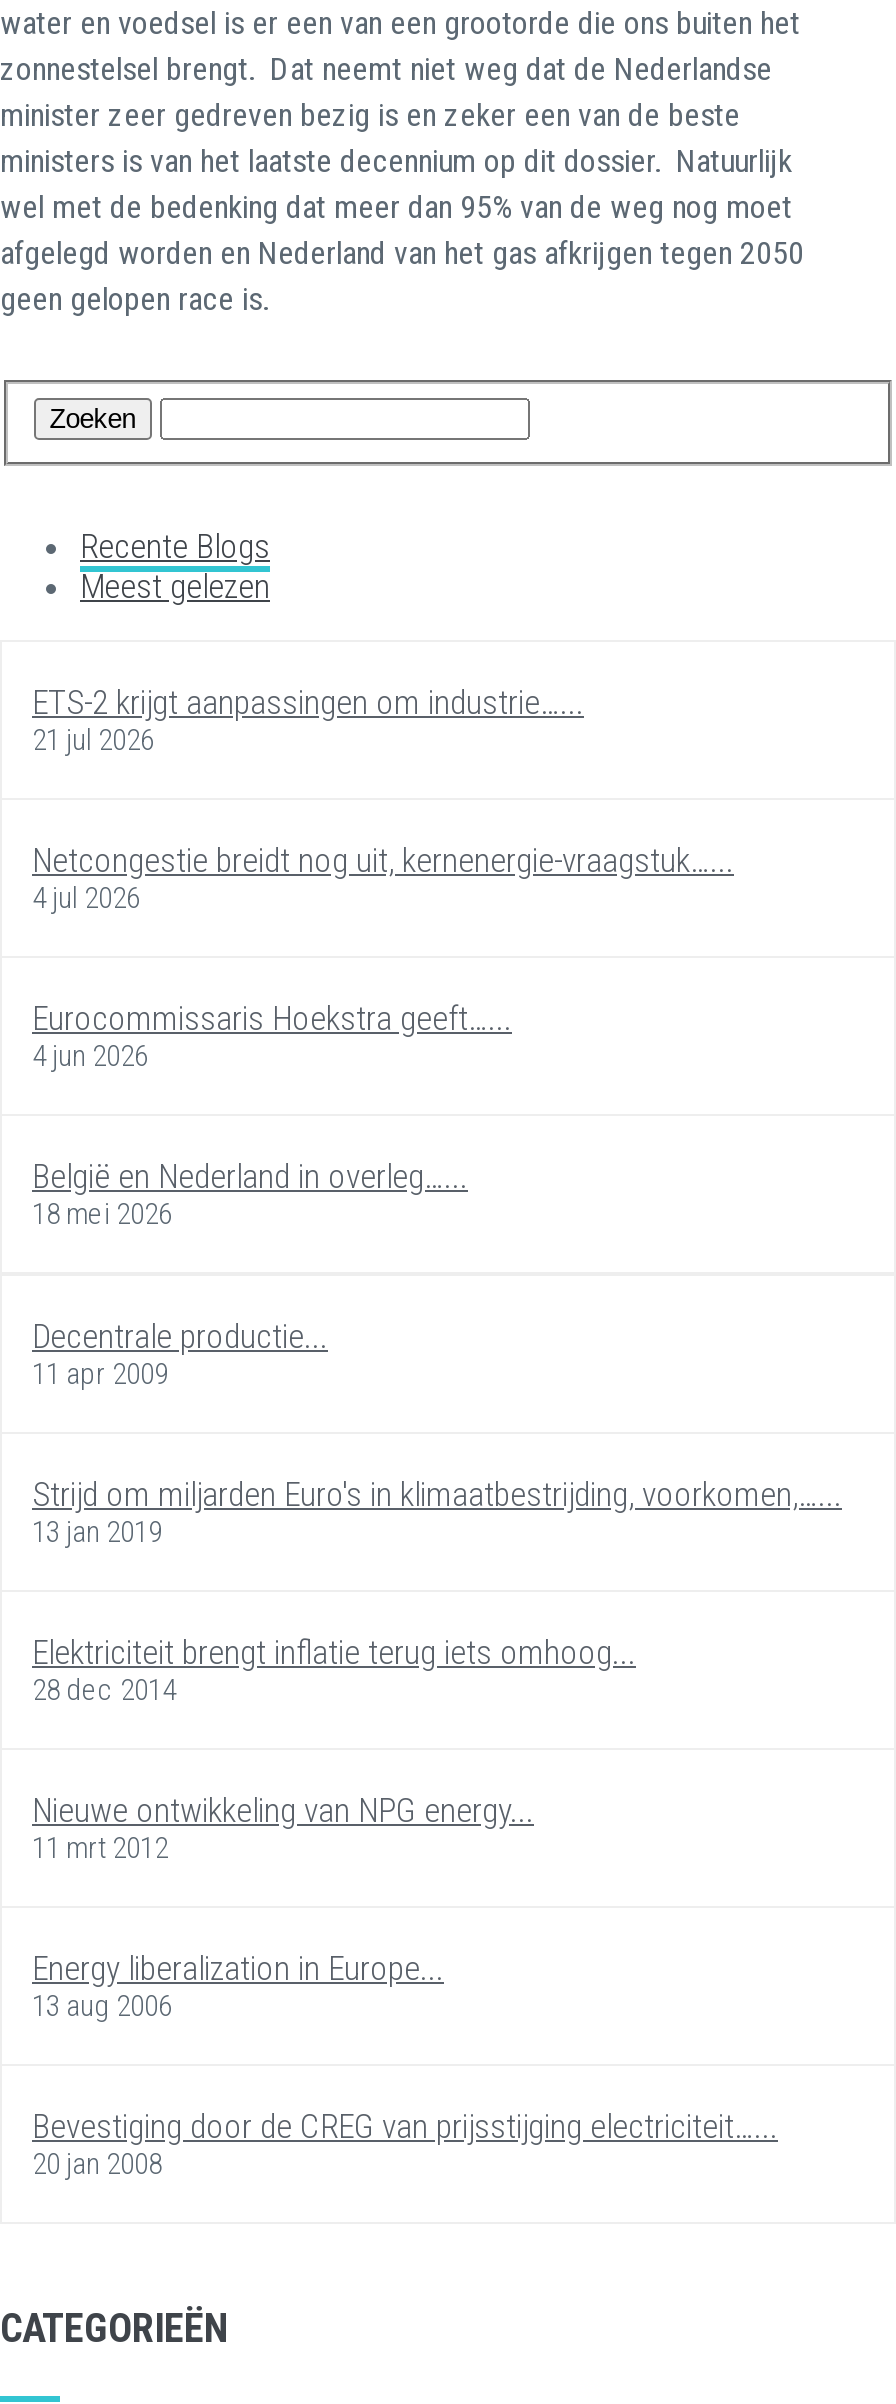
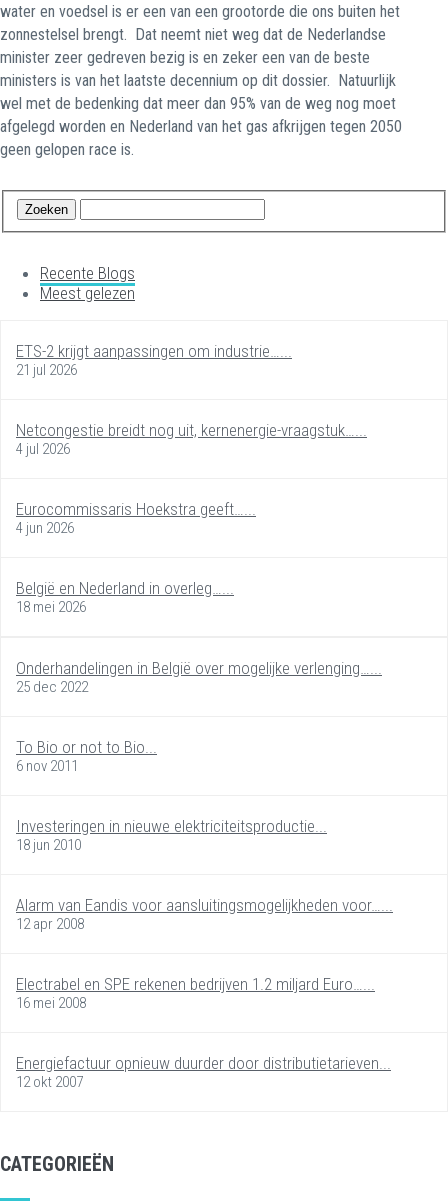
[32,1315,328,1391] Decentrale productie... | 11 apr 2009 -> [16,658,382,696] Onderhandelingen in België over mogelijke verlenging…... | 25 dec 2022
[32,1473,842,1549] Strijd om miljarden Euro's in klimaatbestrijding, voorkomen,…... | 13 jan 2019 -> [16,737,157,775] To Bio or not to Bio... | 6 nov 2011
[32,1631,636,1707] Elektriciteit brengt inflatie terug iets omhoog... | 28 dec 2014 -> [16,816,327,854] Investeringen in nieuwe elektriciteitsproductie... | 18 jun 2010
[32,1789,534,1865] Nieuwe ontwikkeling van NPG energy... | 11 mrt 2012 -> [16,895,393,933] Alarm van Eandis voor aansluitingsmogelijkheden voor…... | 12 apr 2008
[32,1947,444,2023] Energy liberalization in Europe... | 13 aug 2006 -> [16,974,375,1012] Electrabel en SPE rekenen bedrijven 1.2 miljard Euro…... | 16 mei 2008
[32,2105,778,2181] Bevestiging door de CREG van prijsstijging electriciteit…... | 20 jan 2008 -> [16,1053,391,1091] Energiefactuur opnieuw duurder door distributietarieven... | 12 okt 2007

